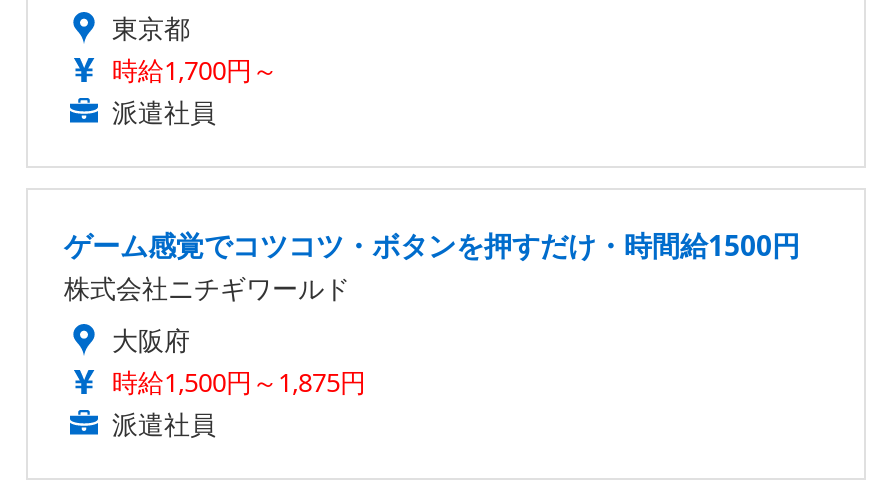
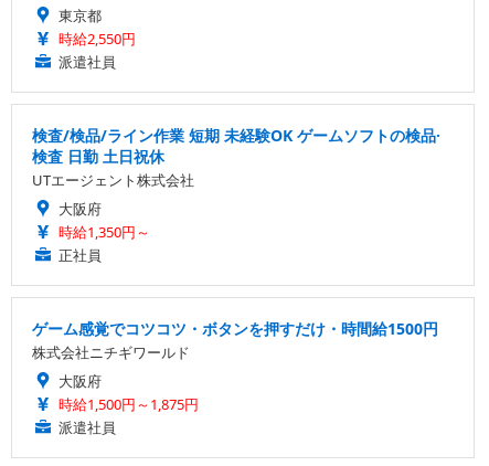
[112,51,278,87] 時給1,700円～ -> [59,28,136,48] 時給2,550円
none -> [32,124,440,264] 検査/検品/ライン作業 短期 未経験OK ゲームソフトの検品· | 検査 日勤 土日祝休 | UTエージェント株式会社 | 大阪府 | 時給1,350円～ | 正社員

